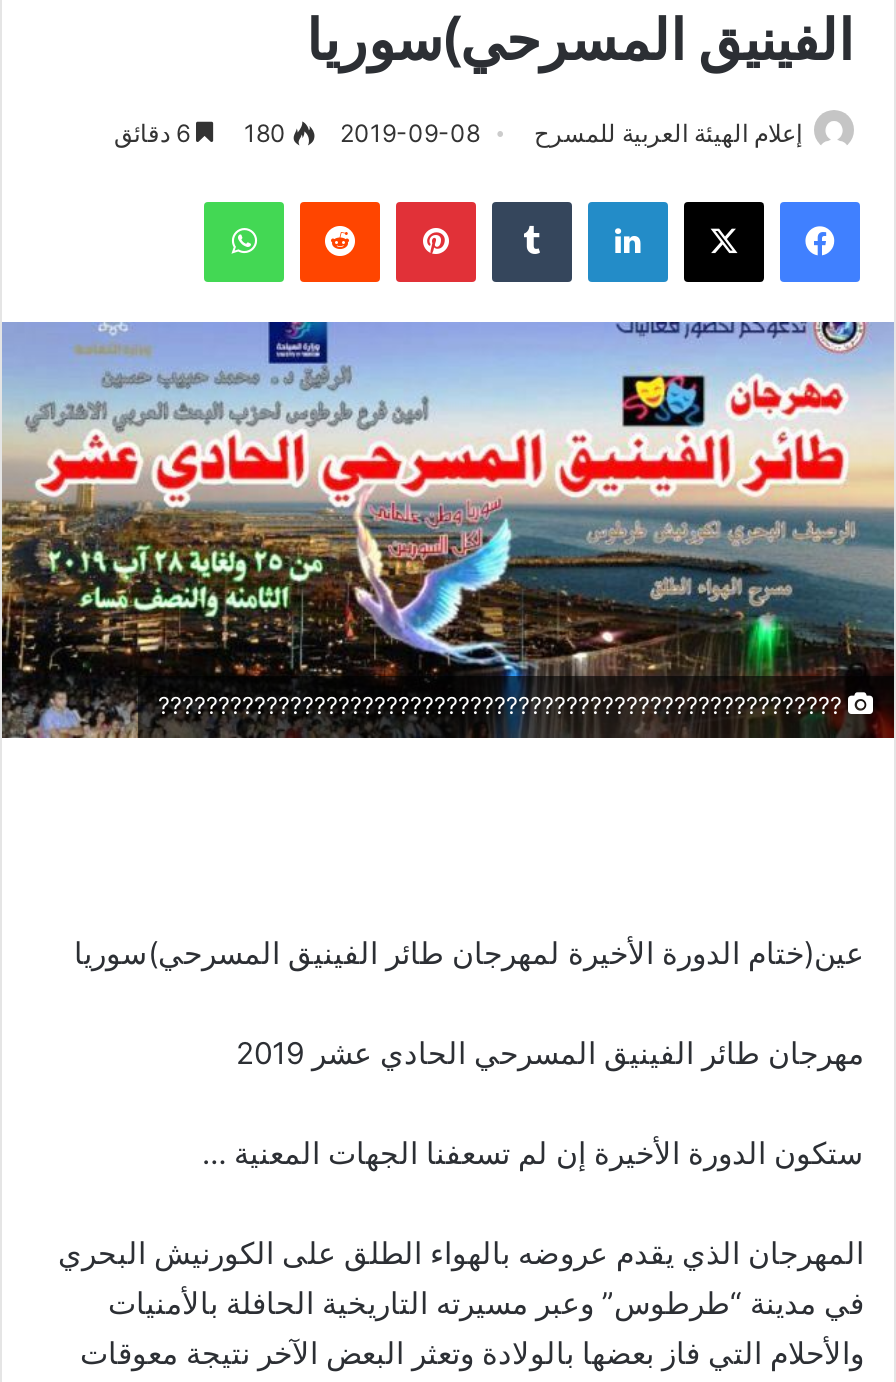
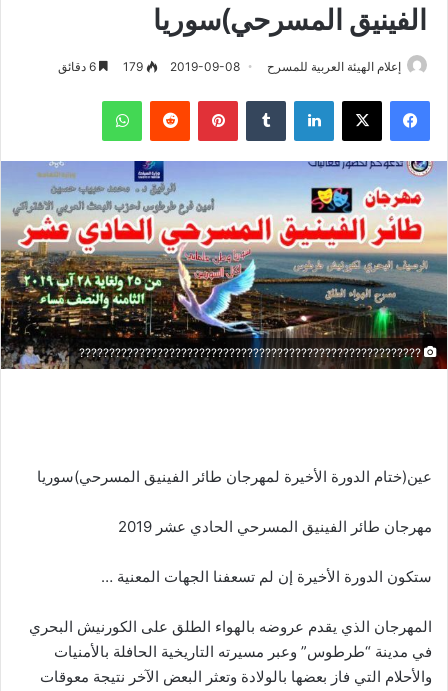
[244,118,286,148] 180 -> [123,59,143,74] 179

